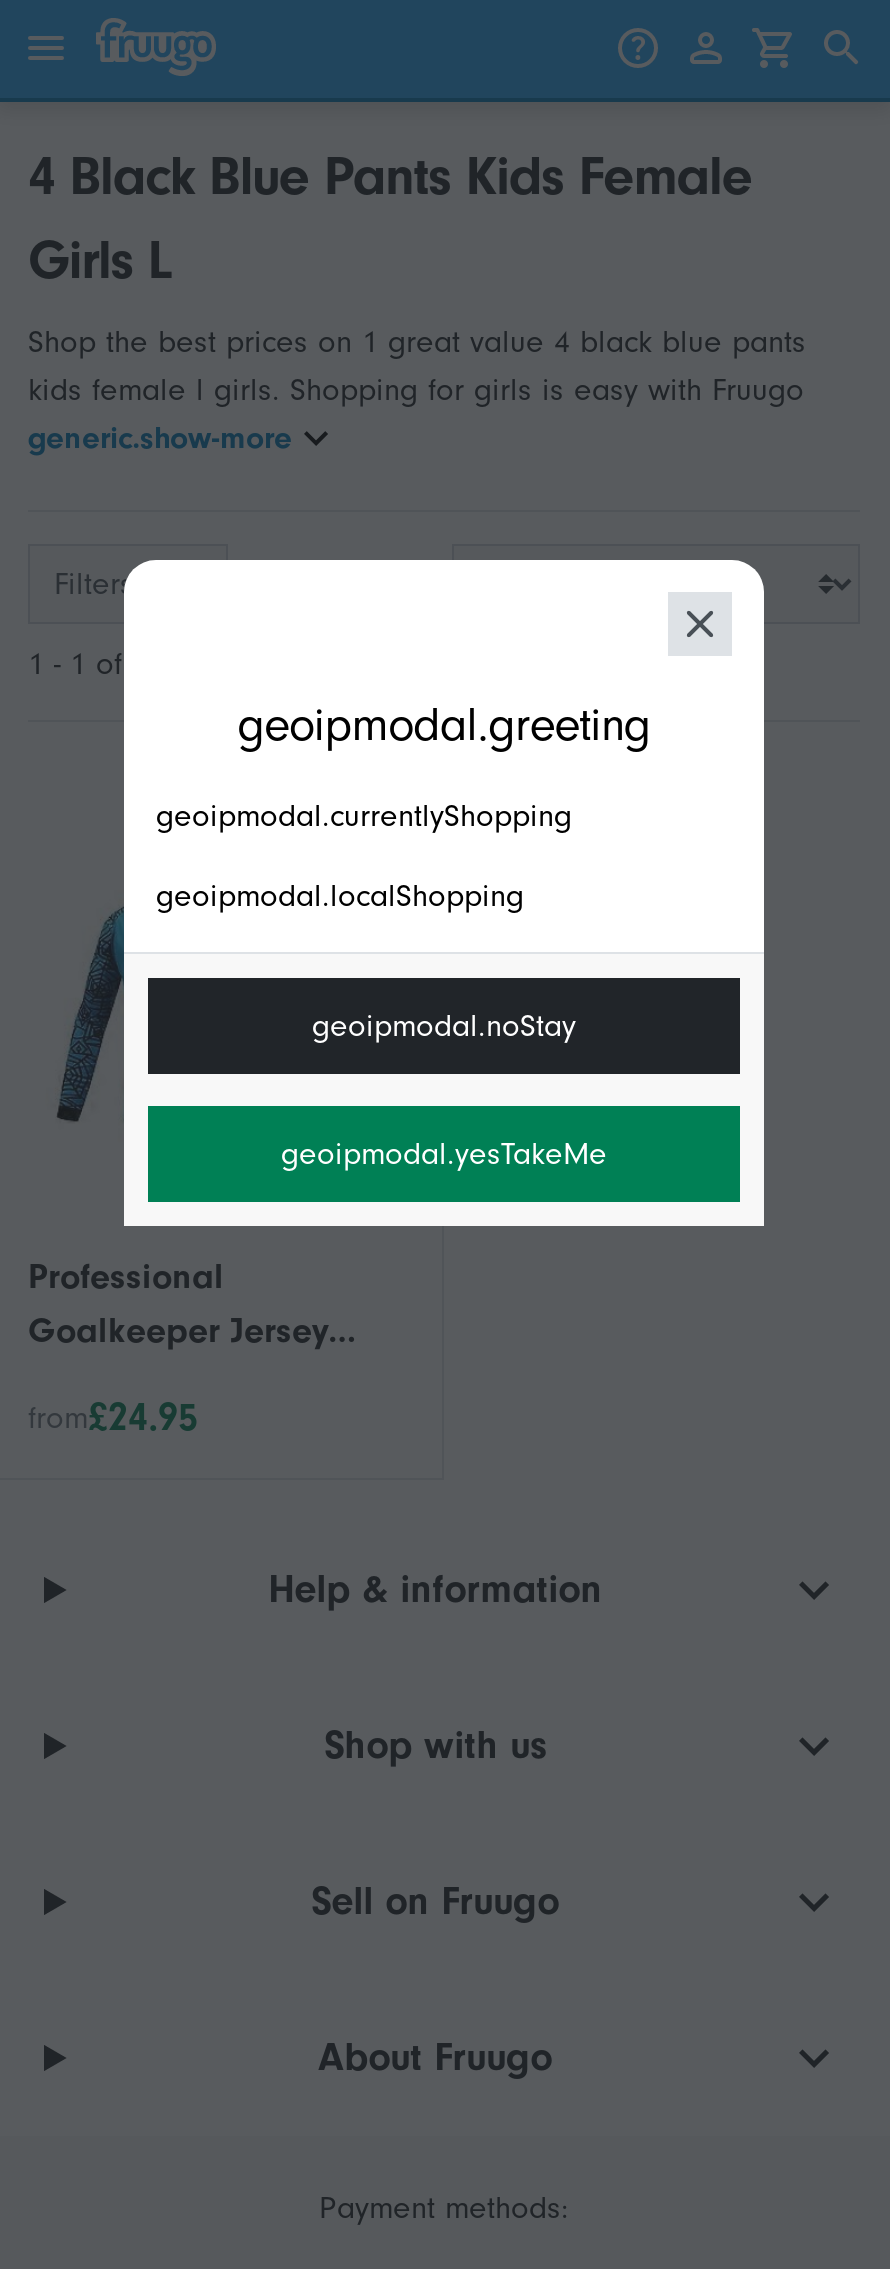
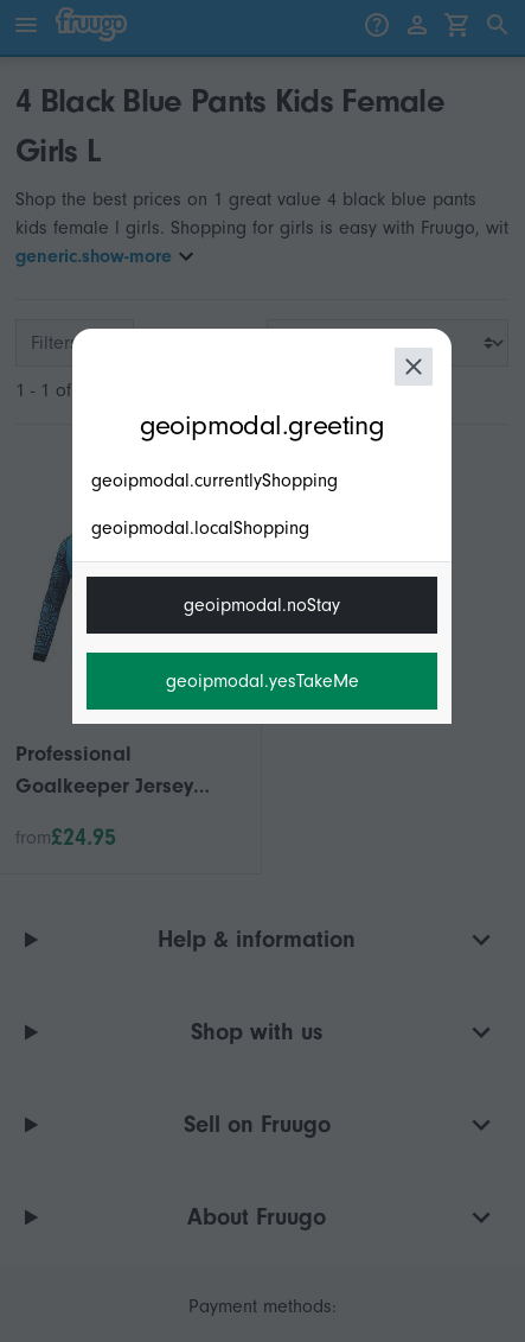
[28,372,804,408] kids female l girls. Shopping for girls is easy with Fruugo -> [15,217,508,238] kids female l girls. Shopping for girls is easy with Fruugo, wit

